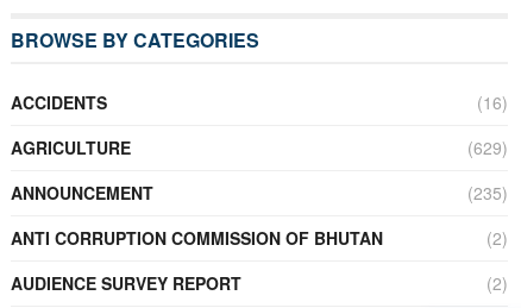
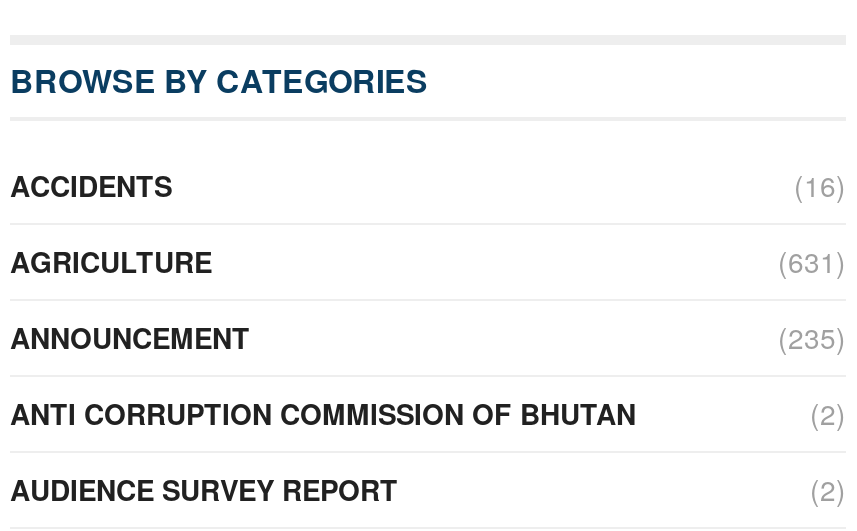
[467,136,508,159] (629) -> [778,241,846,281] (631)

